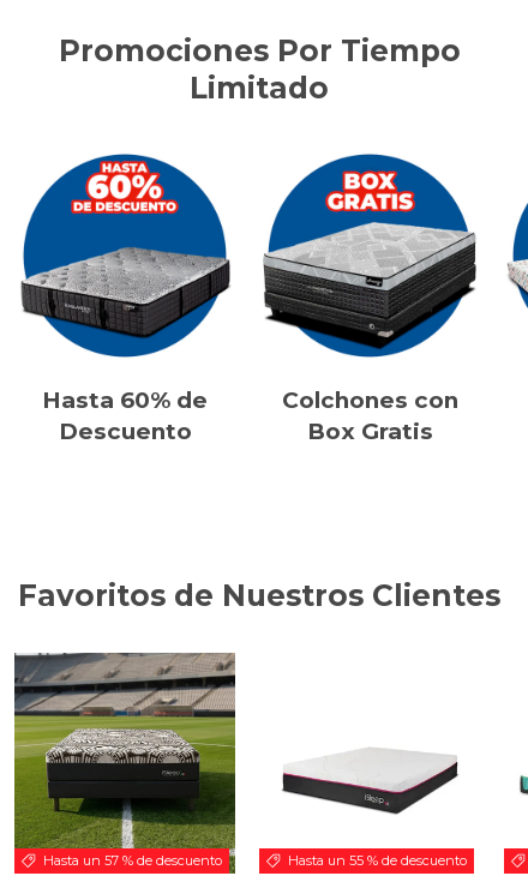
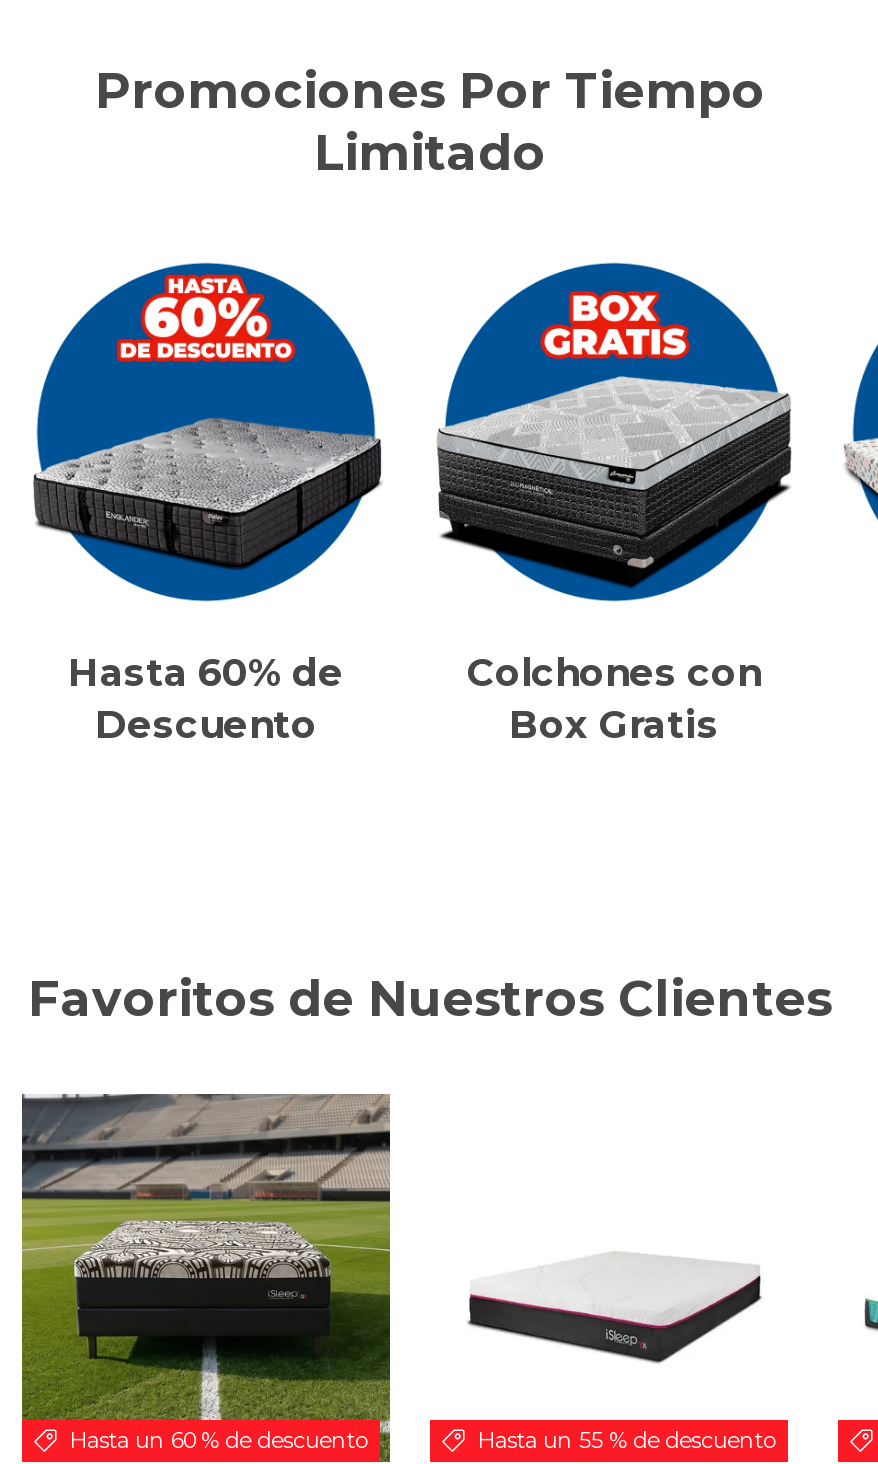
[43,852,221,869] Hasta un 57 % de descuento -> [69,1426,367,1454] Hasta un 60 % de descuento

